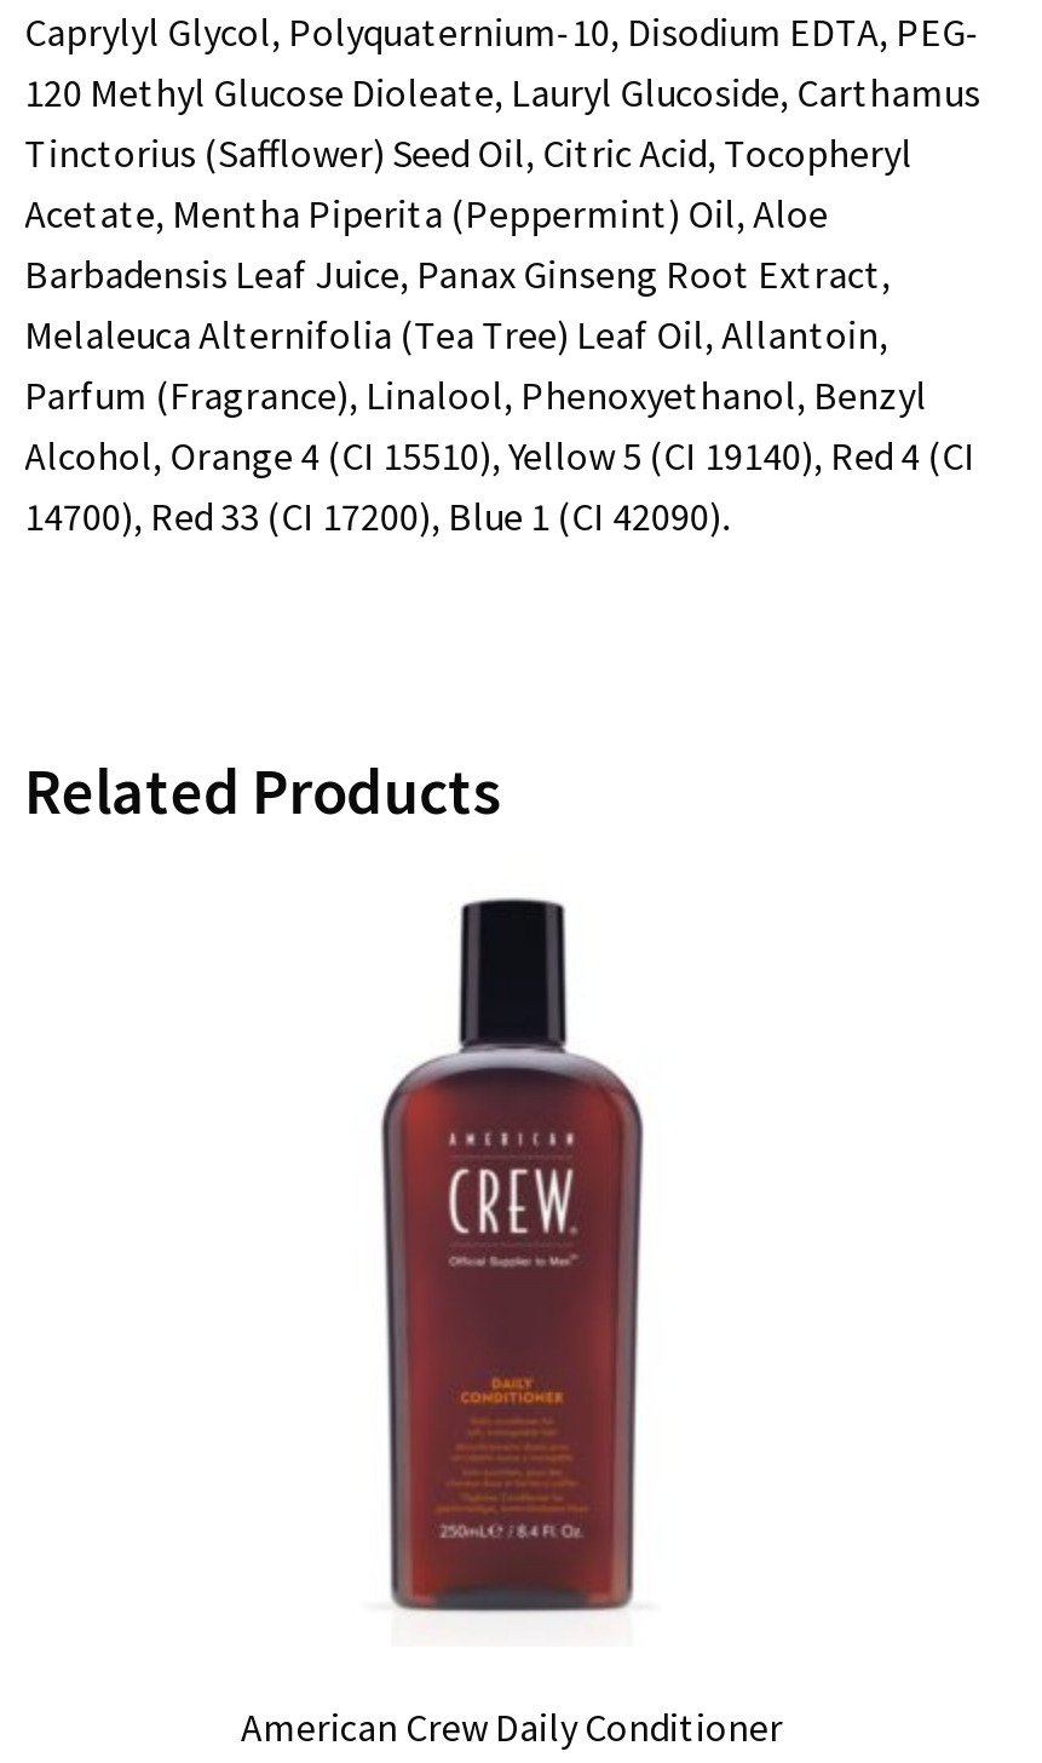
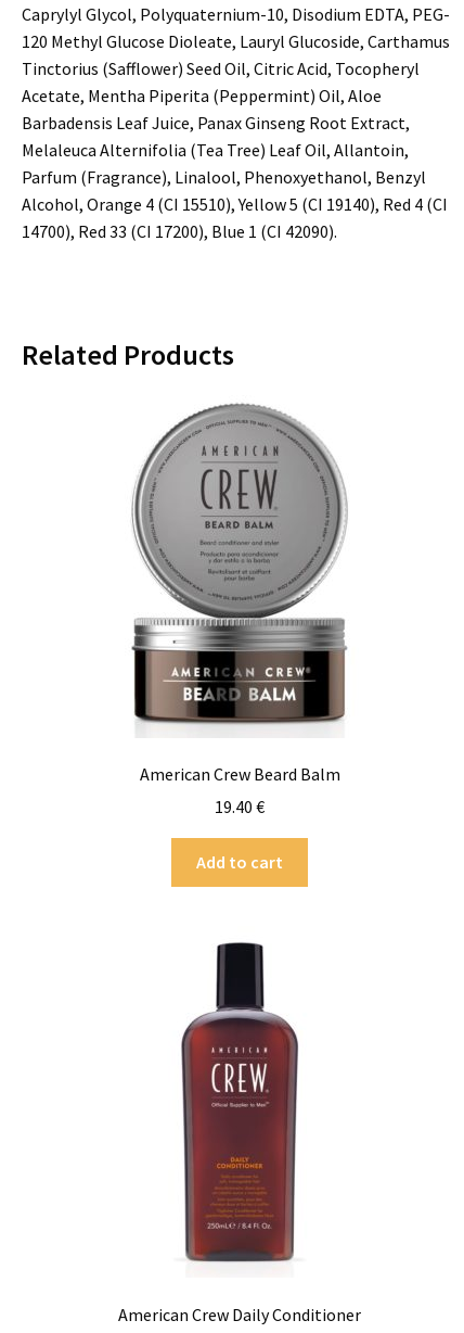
none -> [131,404,348,873] [image] | American Crew Beard Balm | 19.40 € | Add to cart

